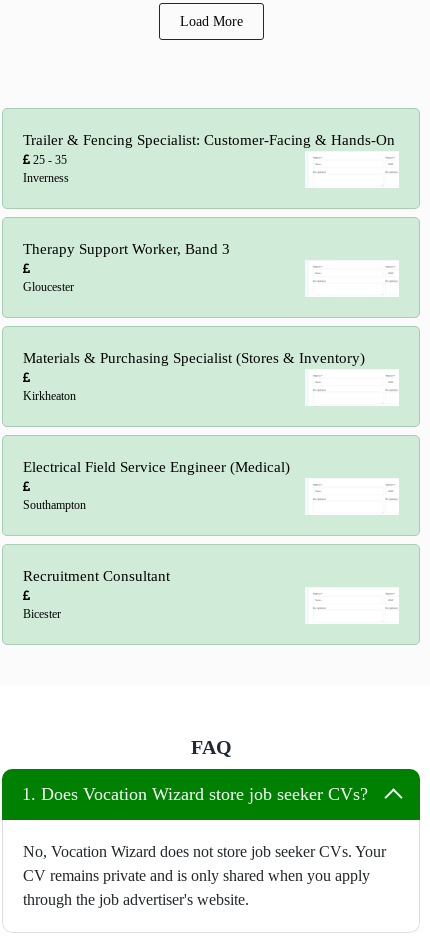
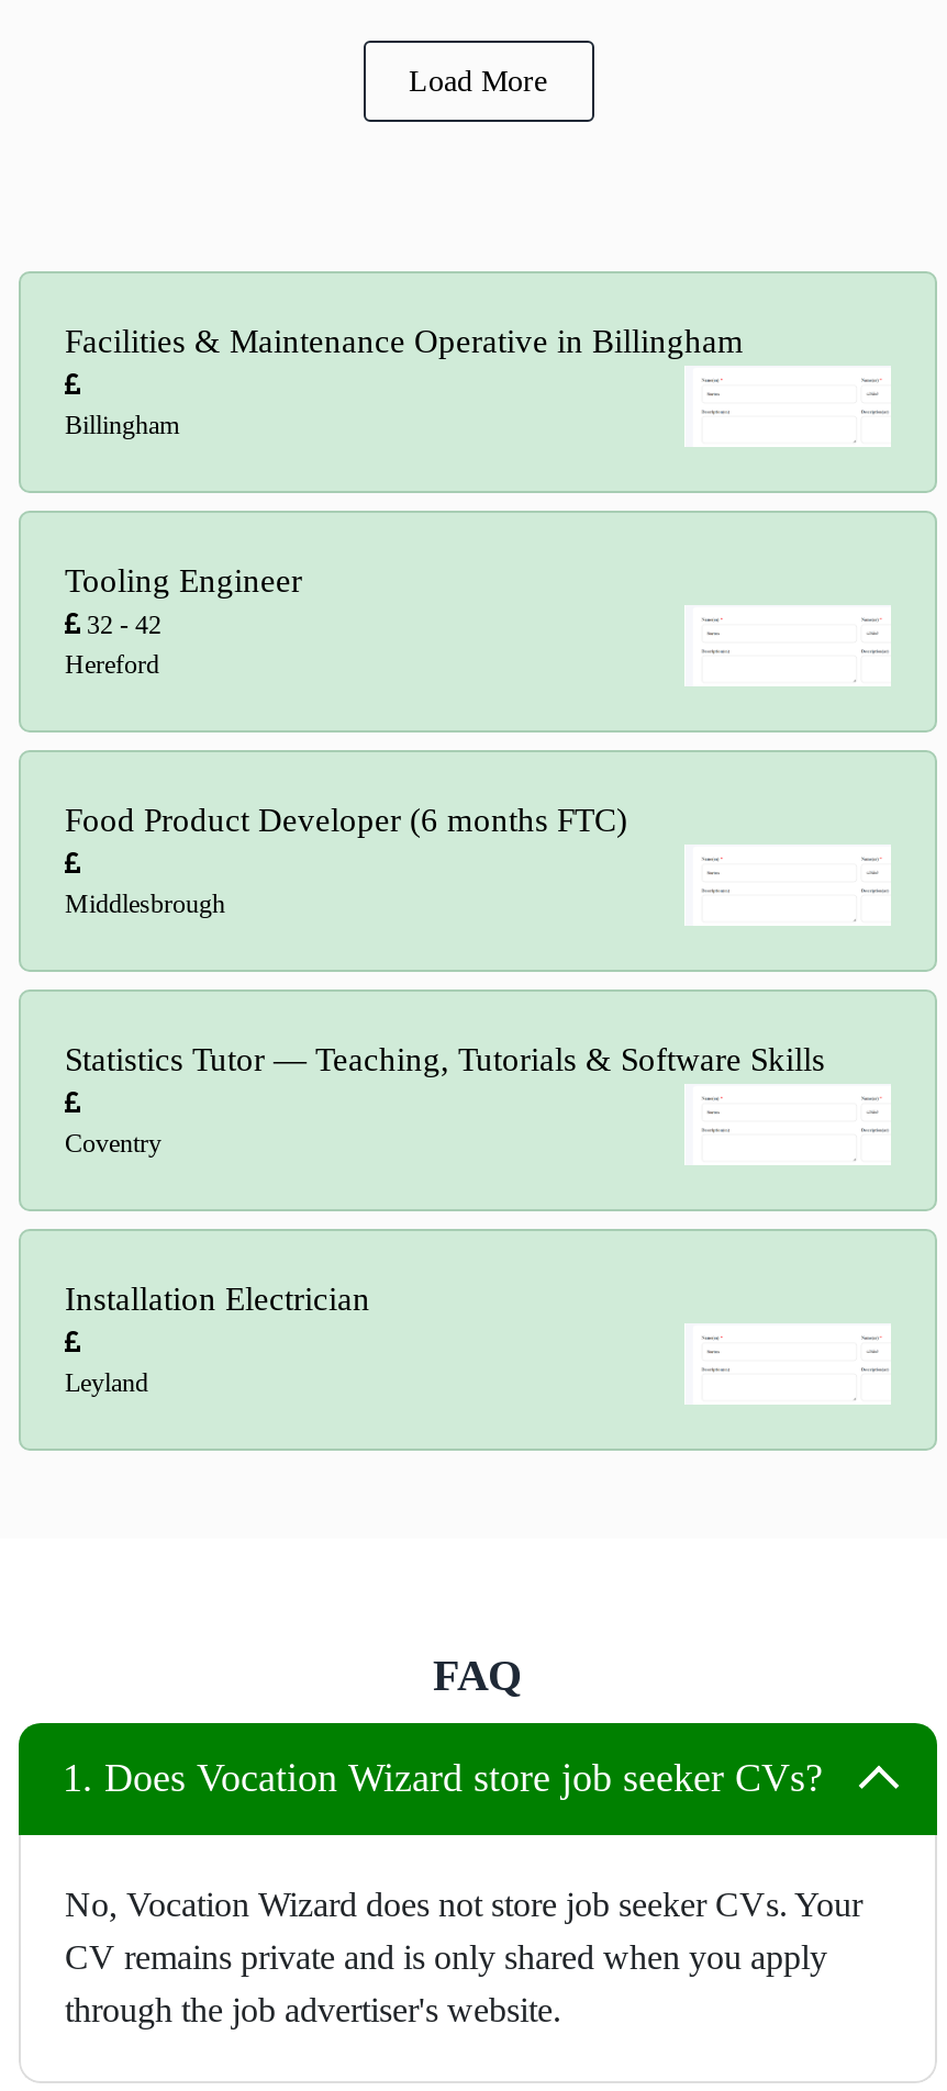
[23,132,395,185] Trailer & Fencing Specialist: Customer-Facing & Hands-On | 25 - 35 | Inverness -> [65,324,744,359] Facilities & Maintenance Operative in Billingham
[23,241,230,257] Therapy Support Worker, Band 3 -> [65,410,179,440] Billingham
[23,280,74,294] Gloucester -> [65,563,302,680] Tooling Engineer | 32 - 42 | Hereford
[23,350,365,366] Materials & Purchasing Specialist (Stores & Inventory) -> [65,803,627,838] Food Product Developer (6 months FTC)
[23,389,76,403] Kirkheaton -> [65,888,225,919] Middlesbrough
[23,459,290,475] Electrical Field Service Engineer (Medical) -> [65,1042,825,1077] Statistics Tutor — Teaching, Tutorials & Software Skills
[23,498,86,512] Southampton -> [65,1127,161,1158] Coventry
[23,568,170,584] Recruitment Consultant -> [65,1281,370,1316] Installation Electrician
[23,607,61,621] Bicester -> [65,1367,148,1398] Leyland

